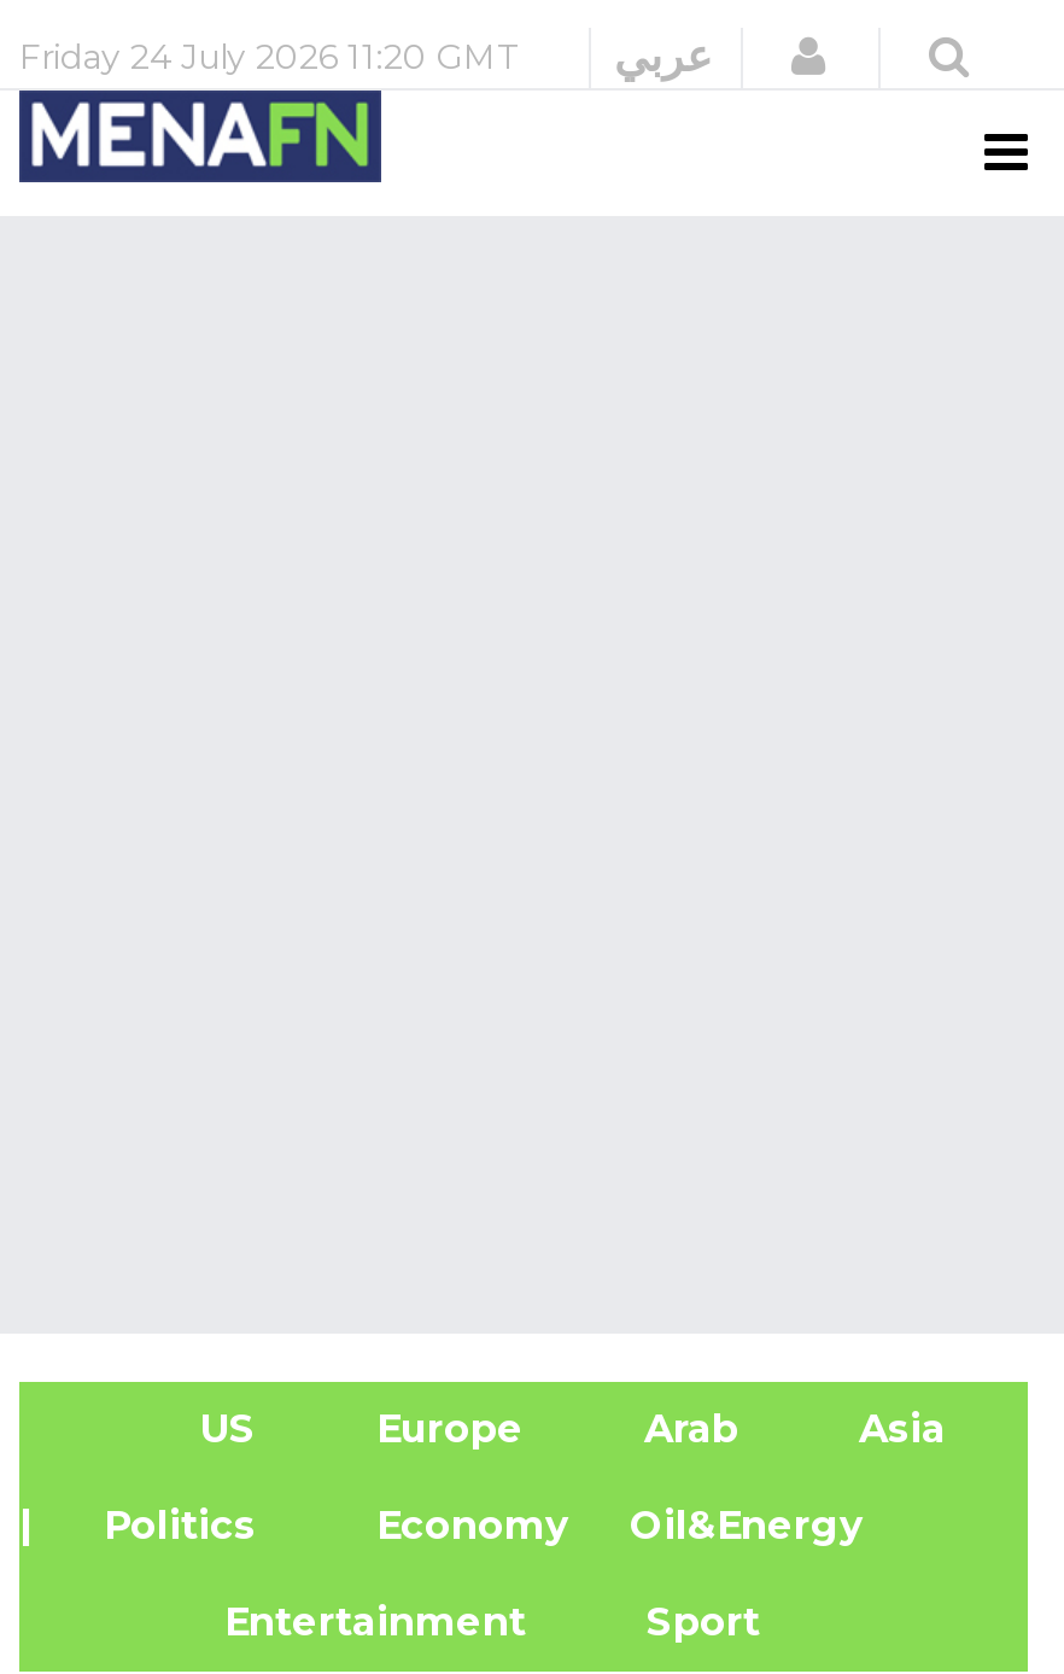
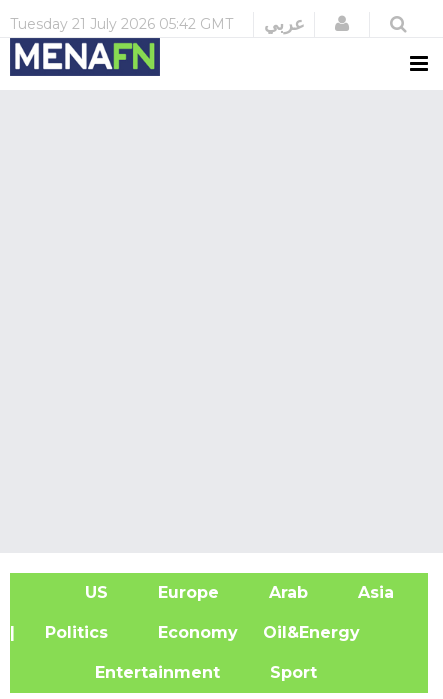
[19,35,516,78] Friday 24 July 2026 11:20 GMT -> [10,15,233,33] Tuesday 21 July 2026 05:42 GMT

